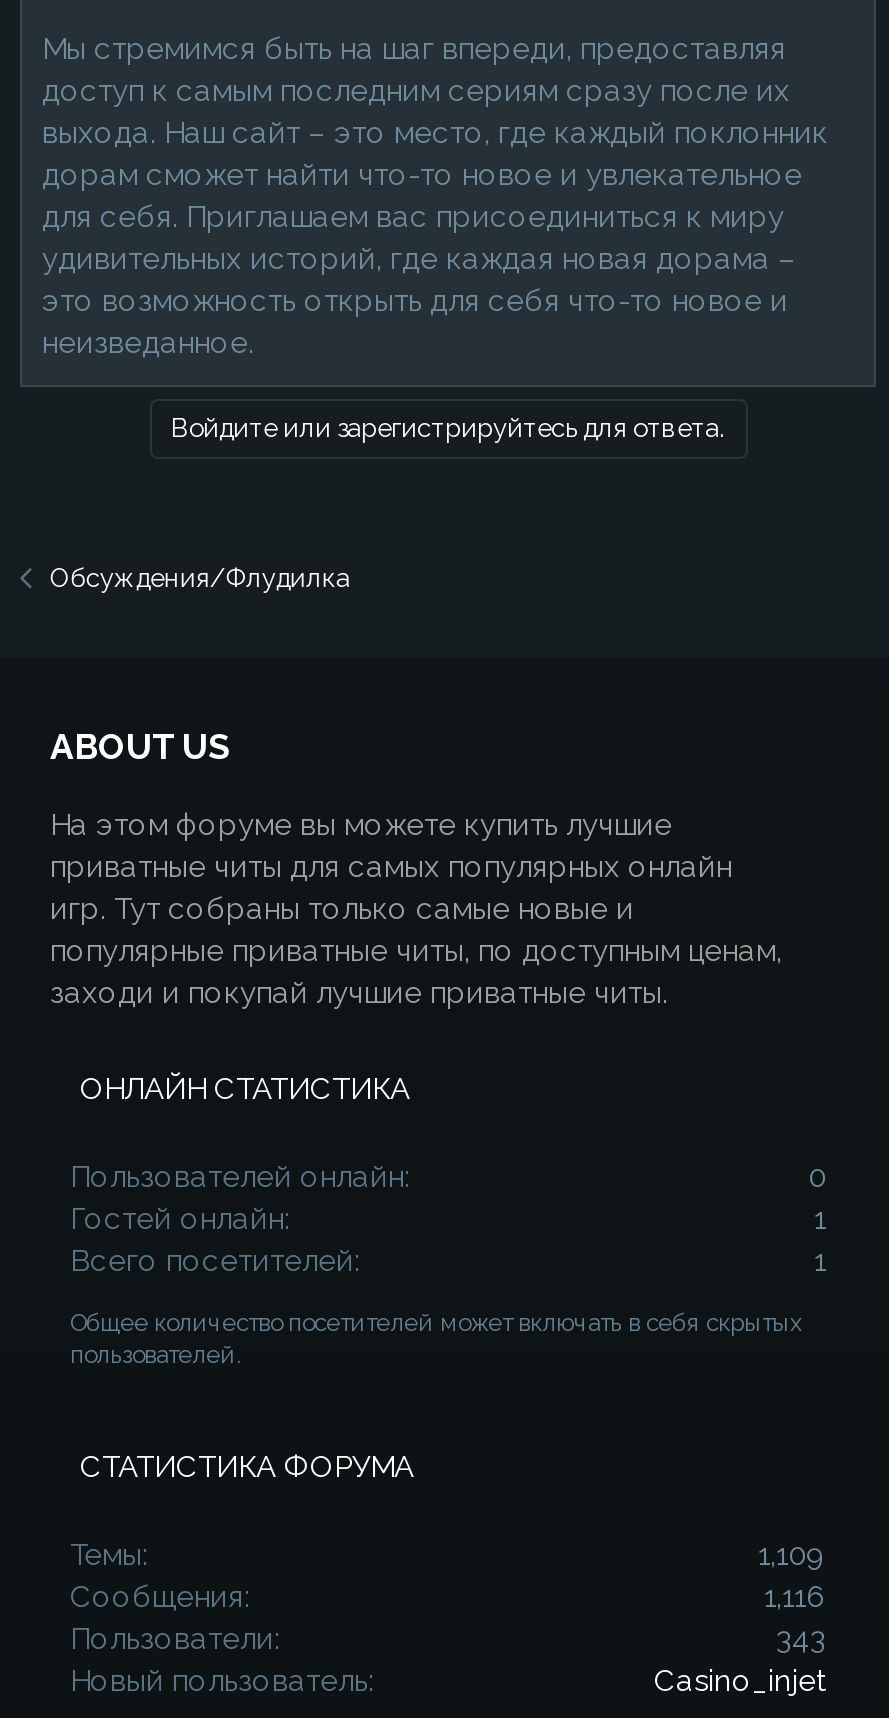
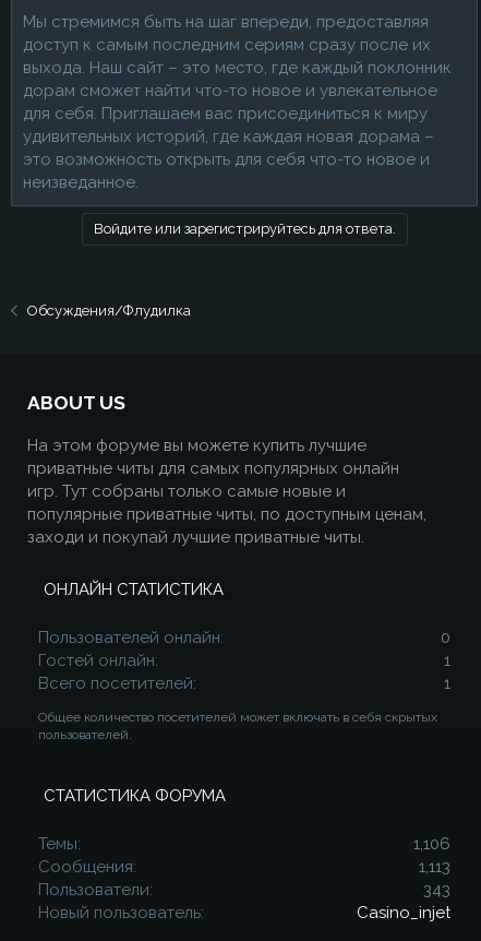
[758,1537,826,1573] 1,109 -> [413,834,450,854] 1,106
[764,1579,826,1615] 1,116 -> [419,857,450,877] 1,113

